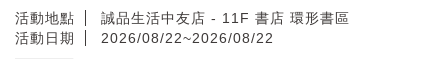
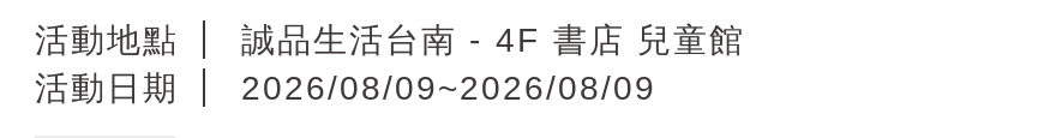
[101,10,350,26] 誠品生活中友店 - 11F 書店 環形書區 -> [241,20,745,59] 誠品生活台南 - 4F 書店 兒童館
[15,30,274,46] 活動日期 2026/08/22~2026/08/22 -> [35,68,656,107] 活動日期 2026/08/09~2026/08/09

